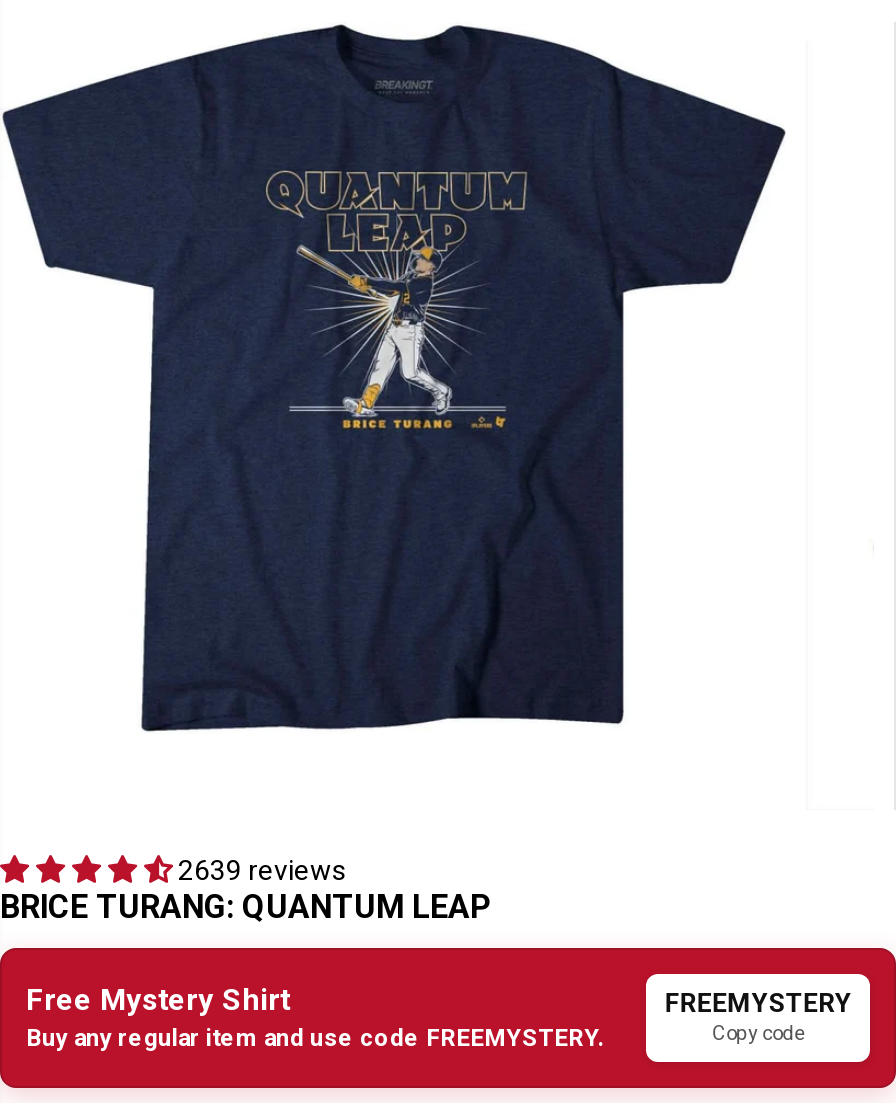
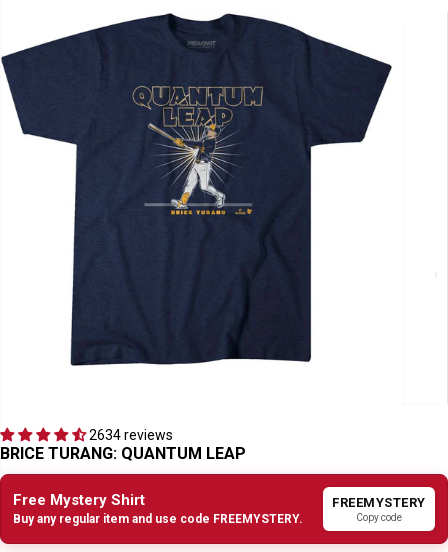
[178,853,346,885] 2639 reviews -> [89,427,173,443] 2634 reviews

